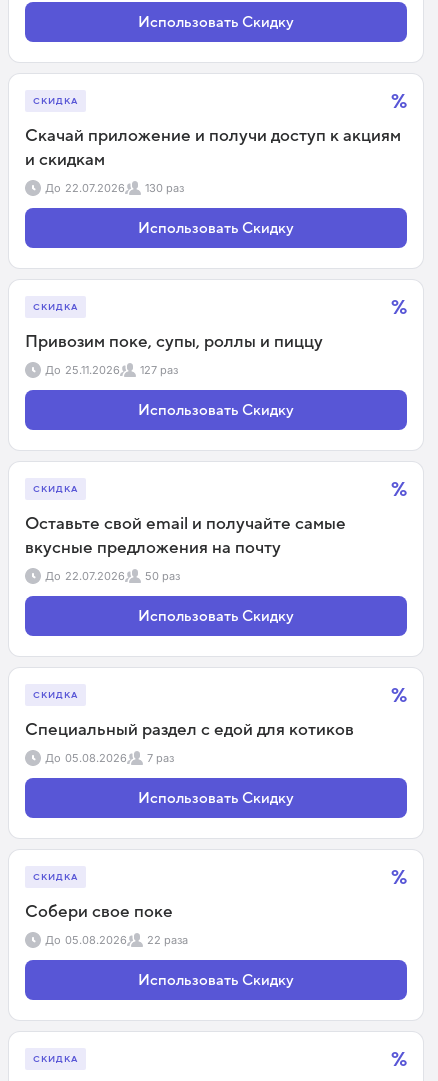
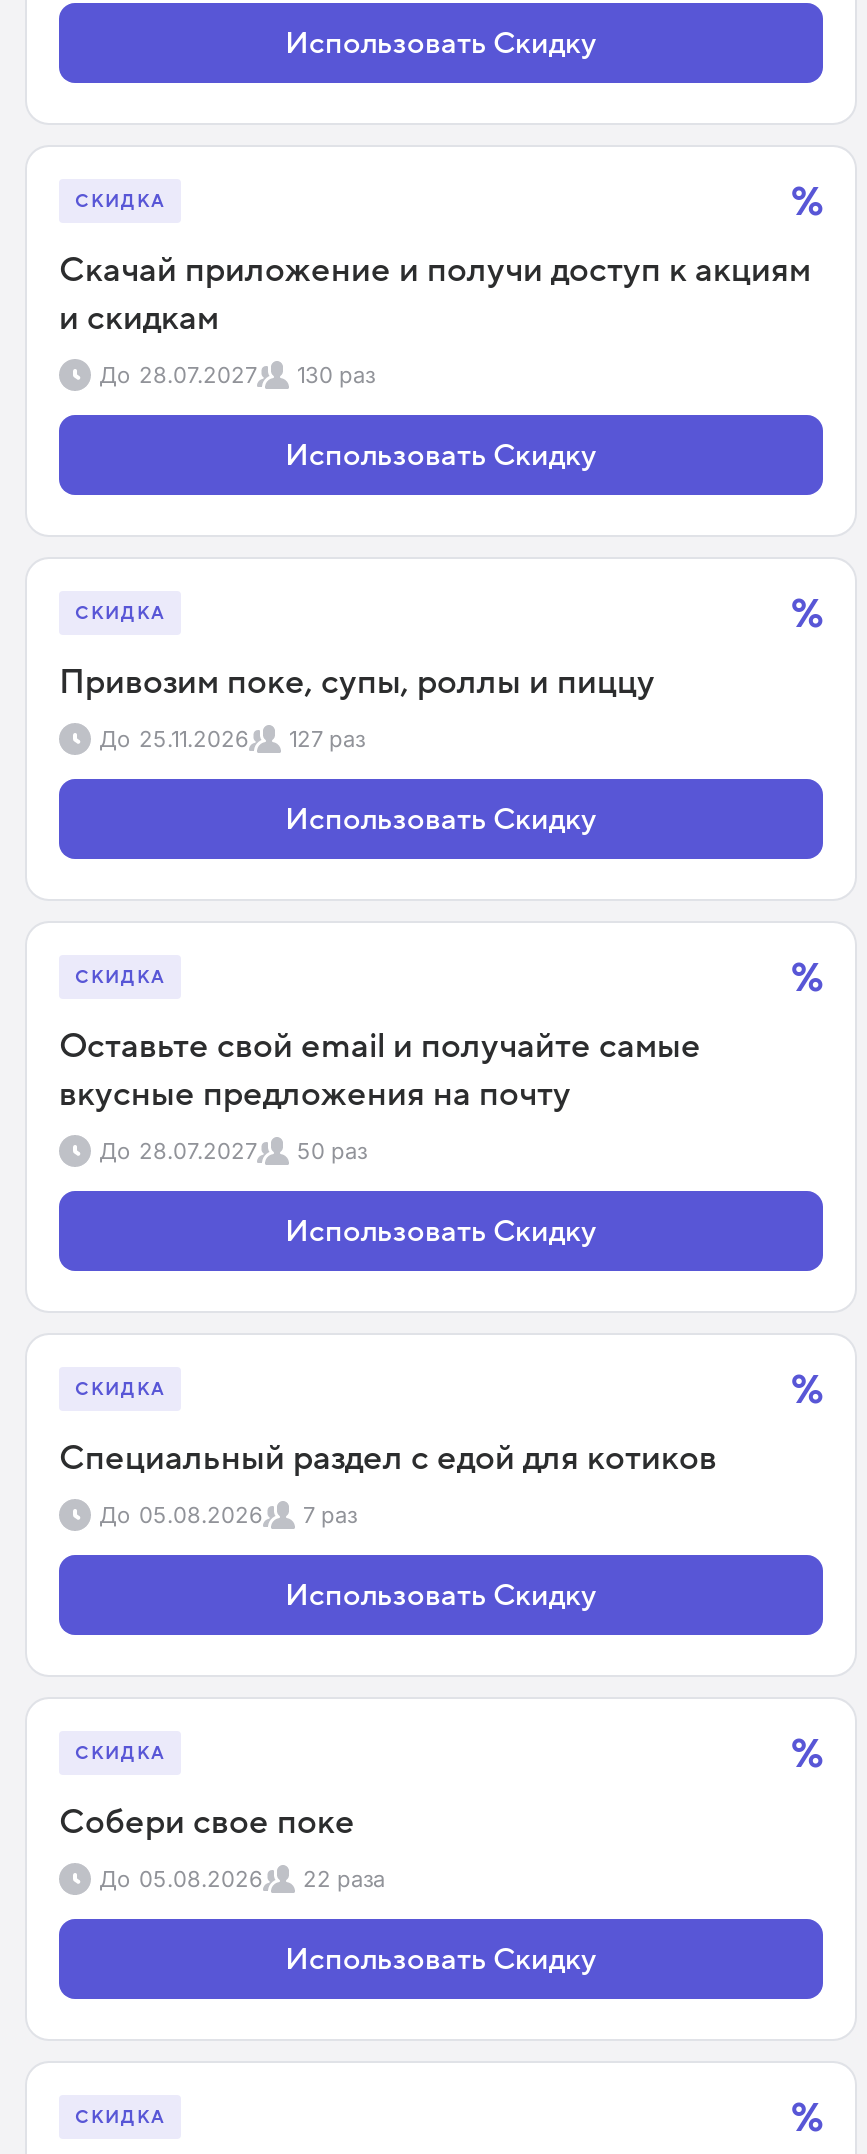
[45,181,184,195] До 22.07.2026 130 раз -> [99,361,375,389] До 28.07.2027 130 раз
[45,569,180,583] До 22.07.2026 50 раз -> [99,1137,367,1165] До 28.07.2027 50 раз

